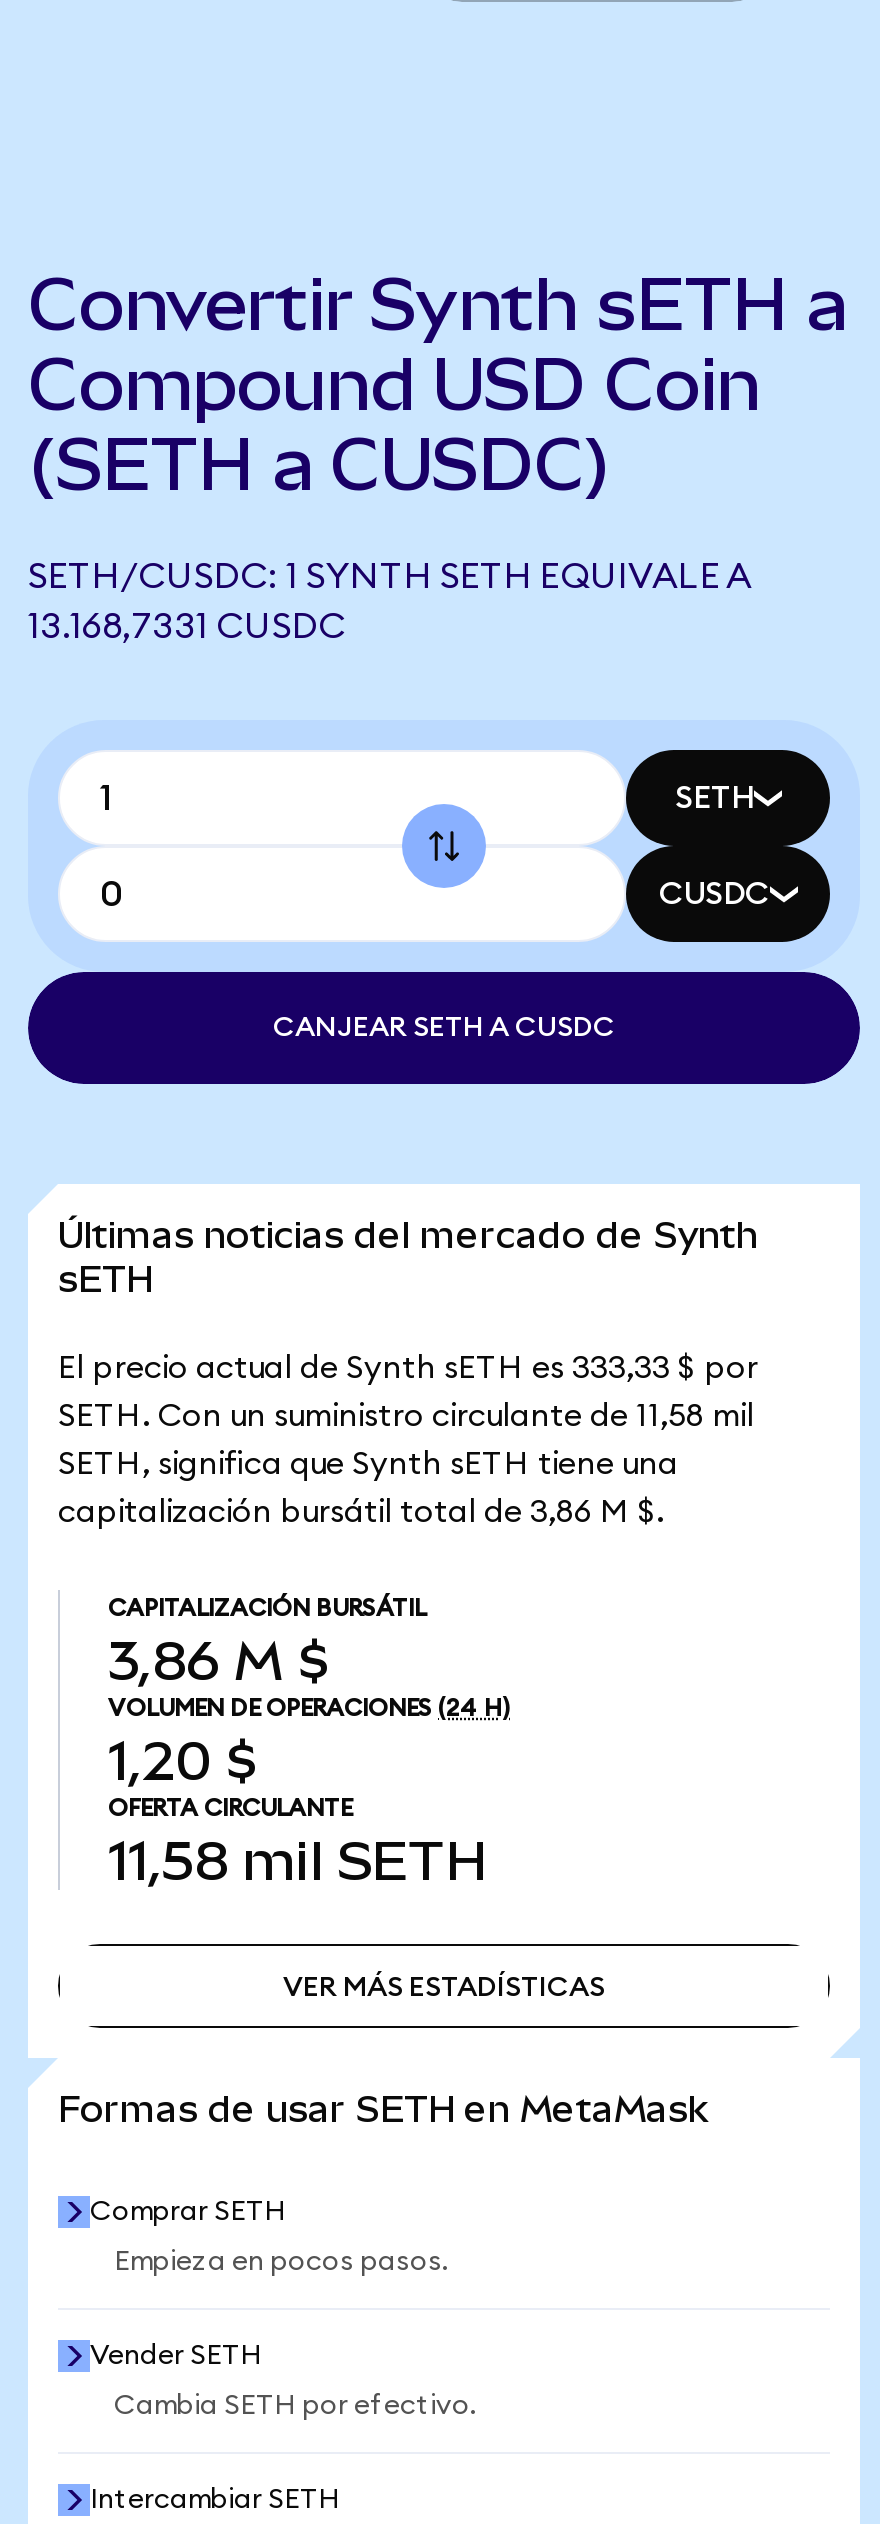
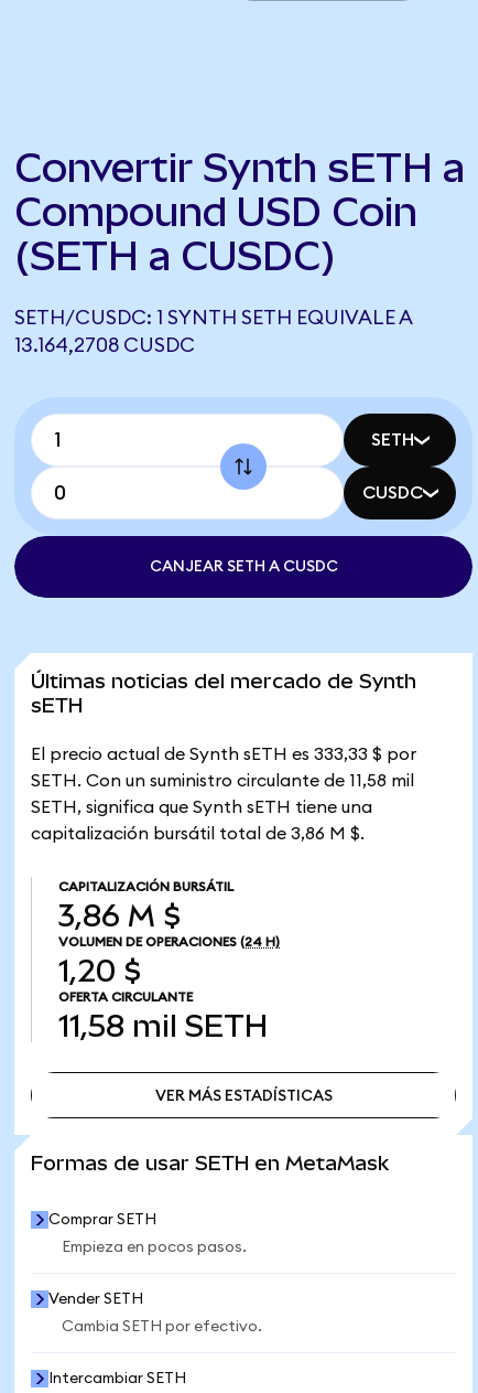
[28,608,346,644] 13.168,7331 CUSDC -> [14,335,195,355] 13.164,2708 CUSDC

